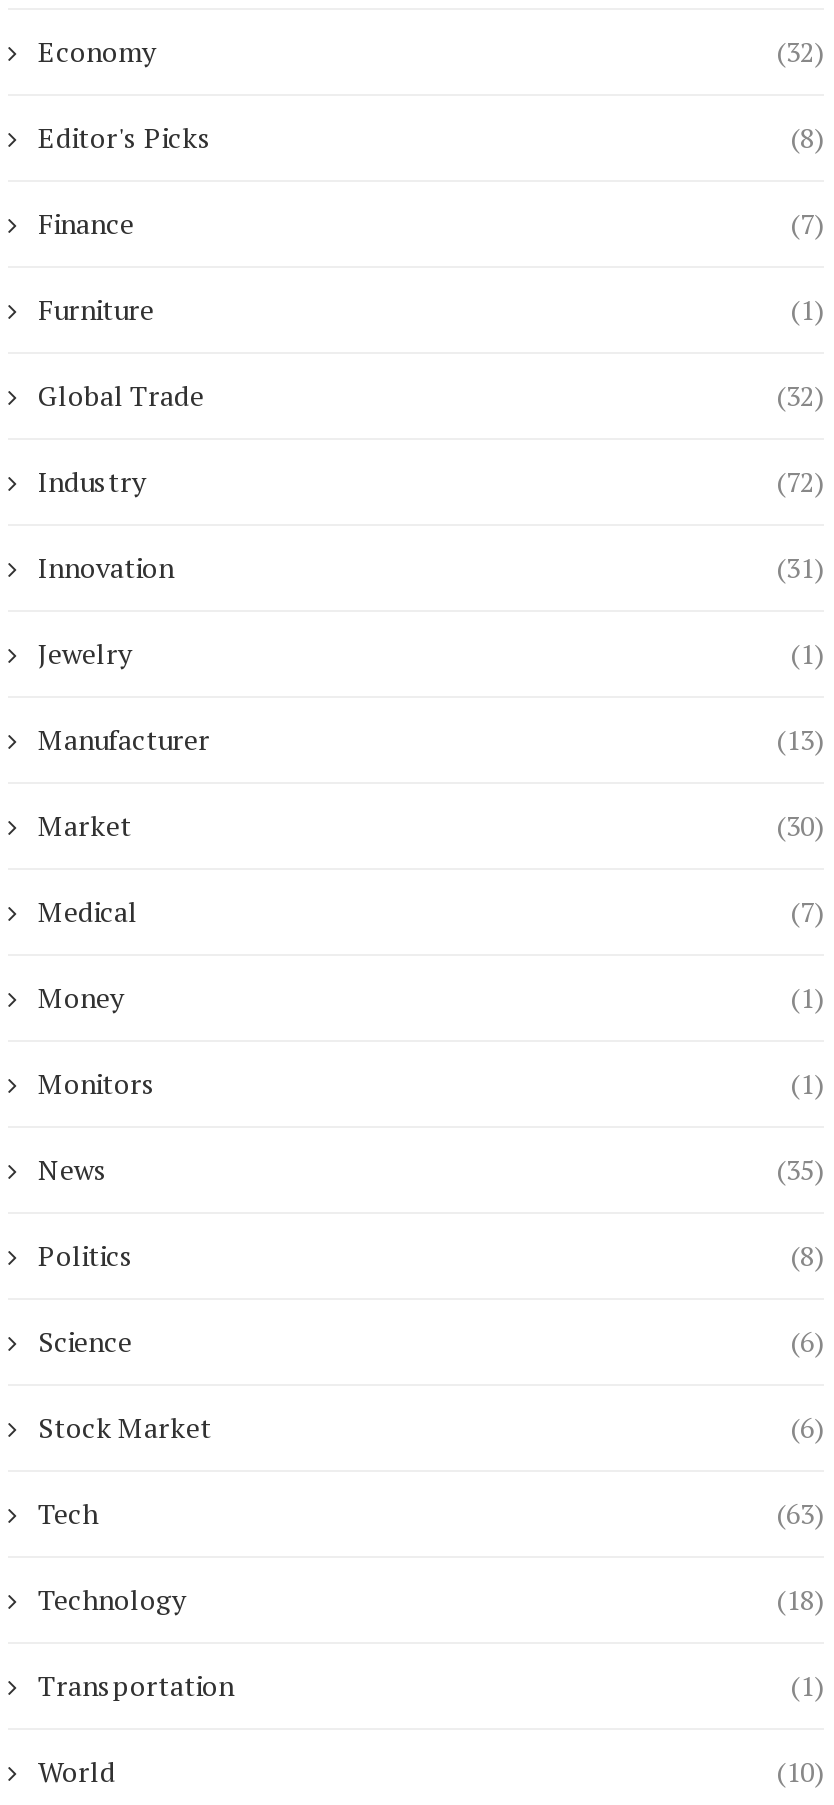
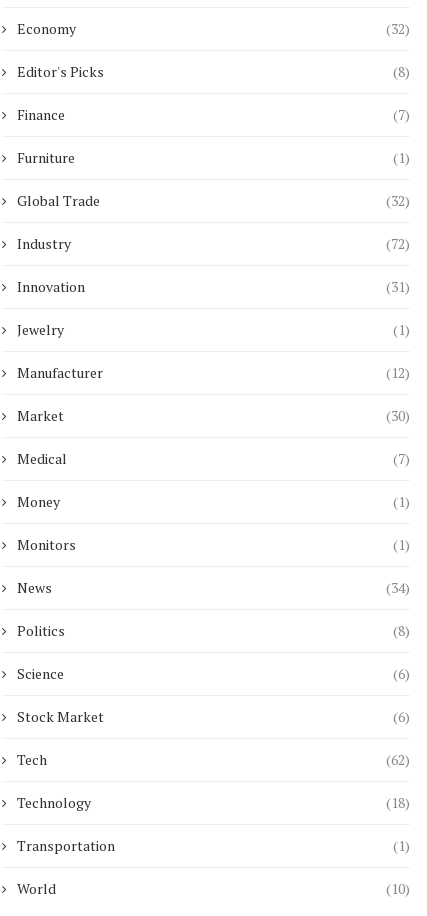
[776,721,824,759] (13) -> [386,363,410,382] (12)
[776,1151,824,1189] (35) -> [386,578,410,597] (34)
[776,1495,824,1533] (63) -> [386,750,410,769] (62)

